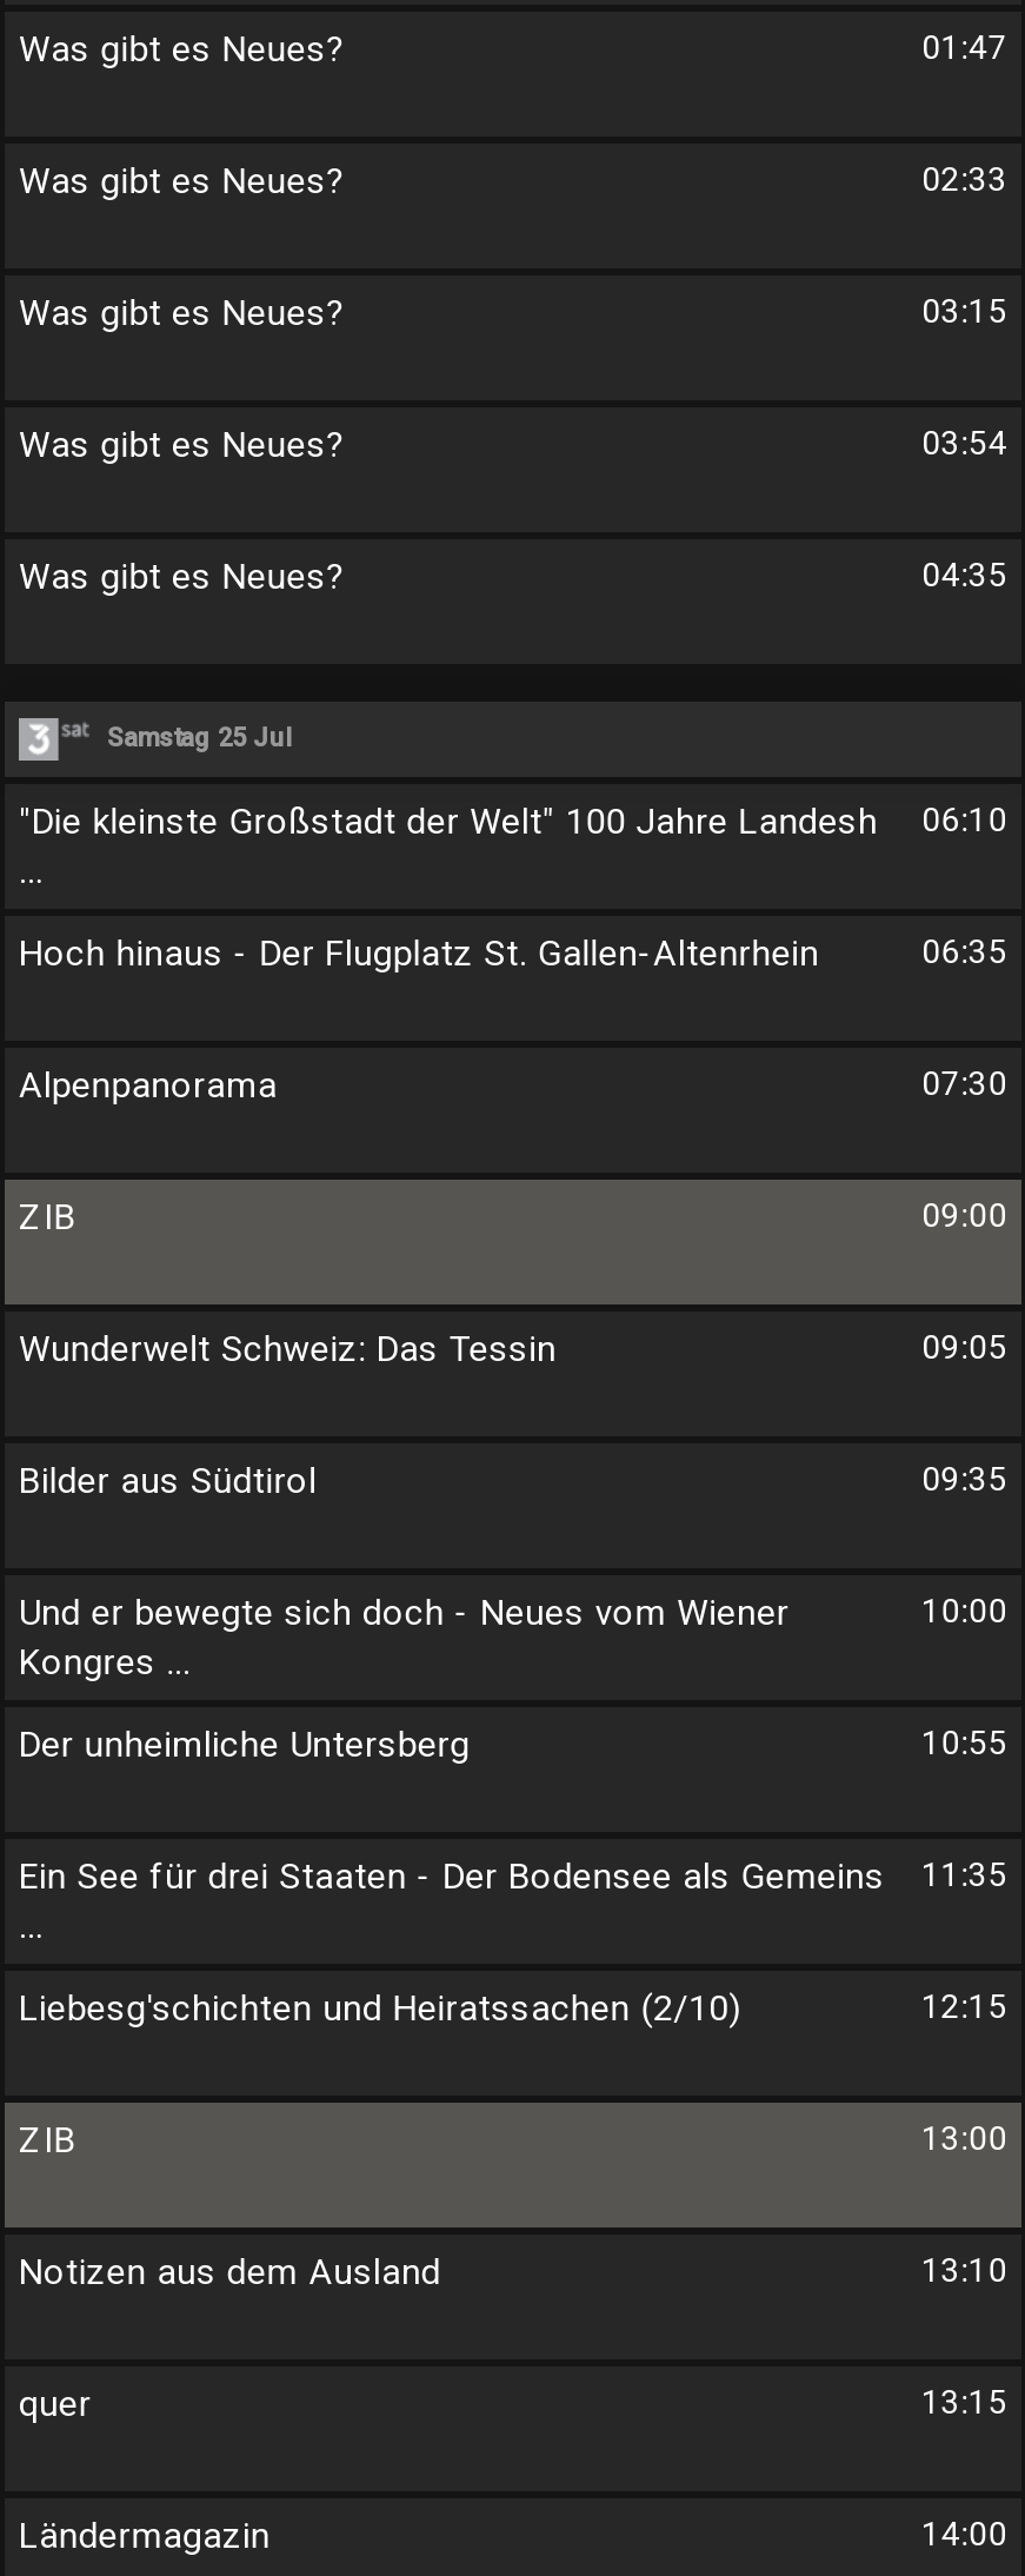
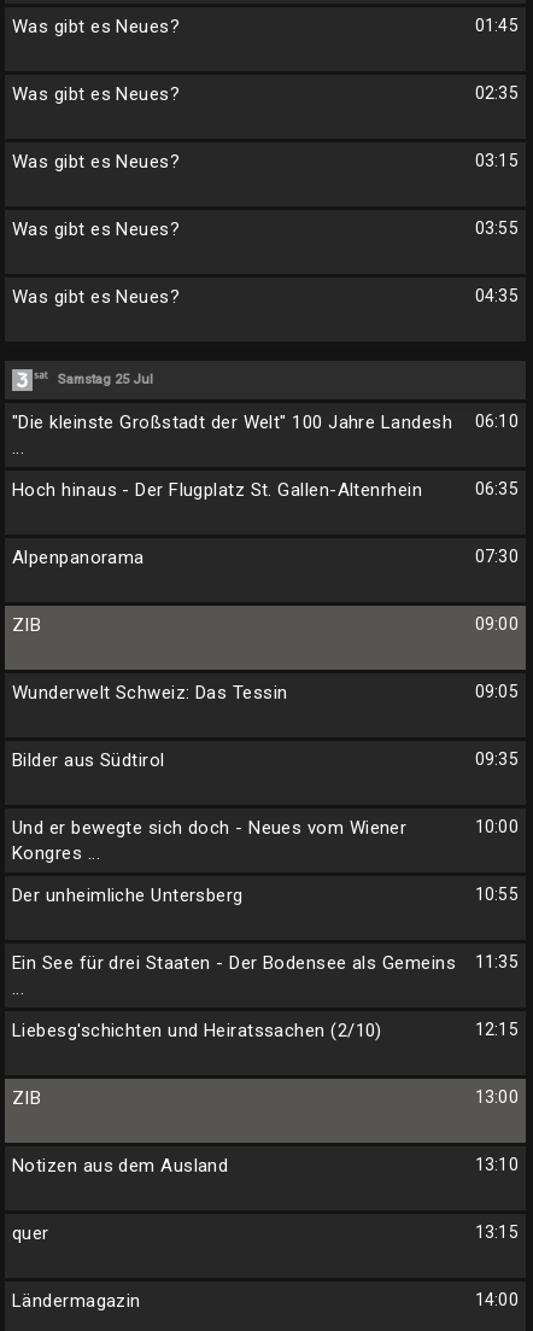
[921,28,1007,66] 01:47 -> [475,16,519,35] 01:45
[921,160,1007,198] 02:33 -> [475,83,519,103] 02:35
[921,424,1007,462] 03:54 -> [475,218,519,238] 03:55

